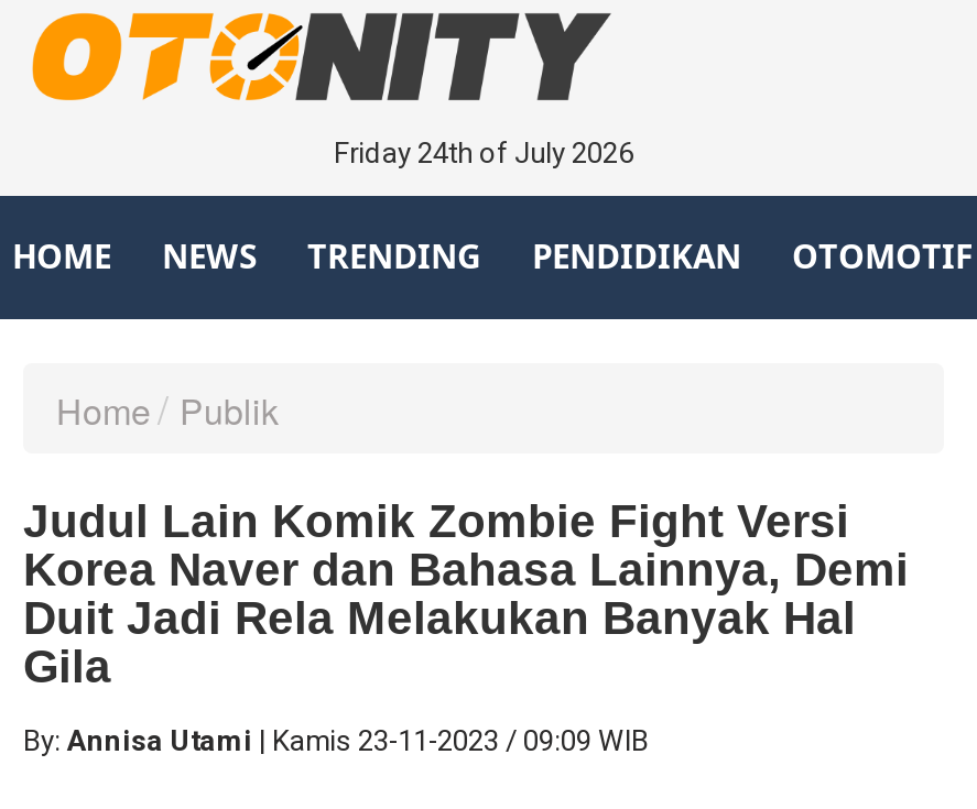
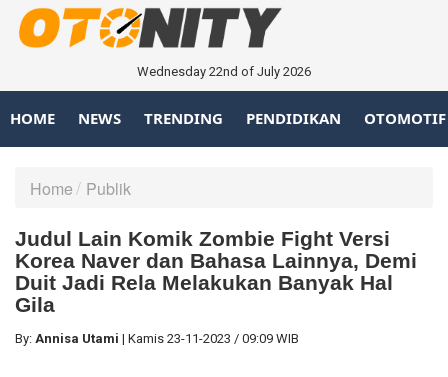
[334,136,633,169] Friday 24th of July 2026 -> [137,64,311,79] Wednesday 22nd of July 2026

